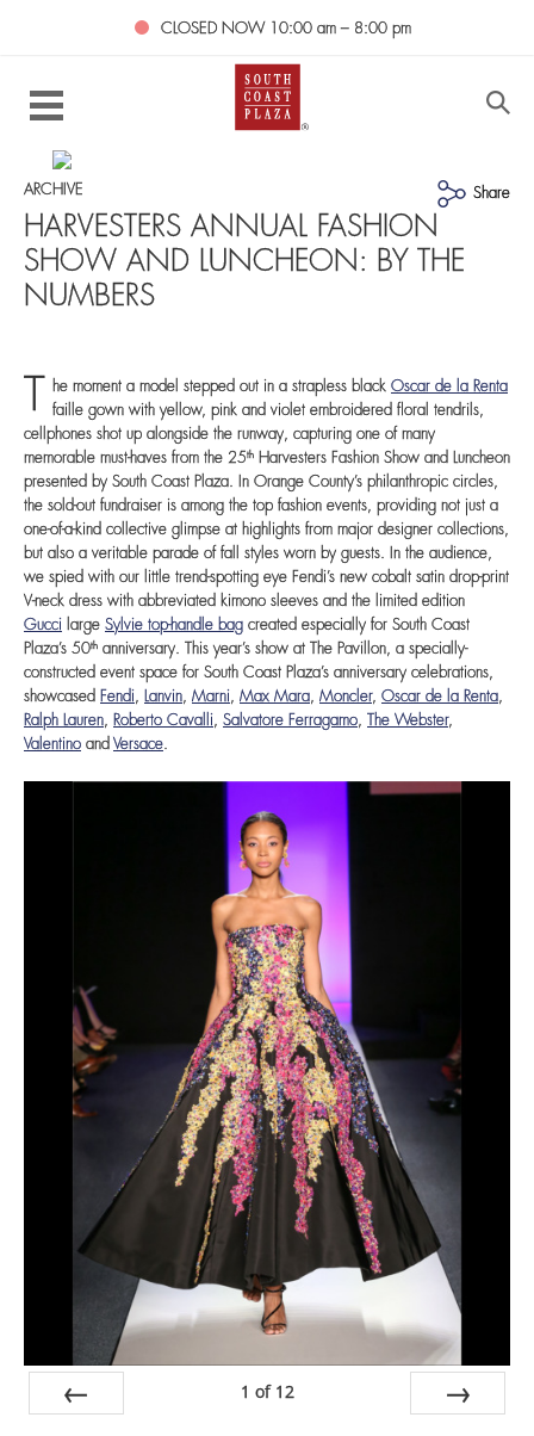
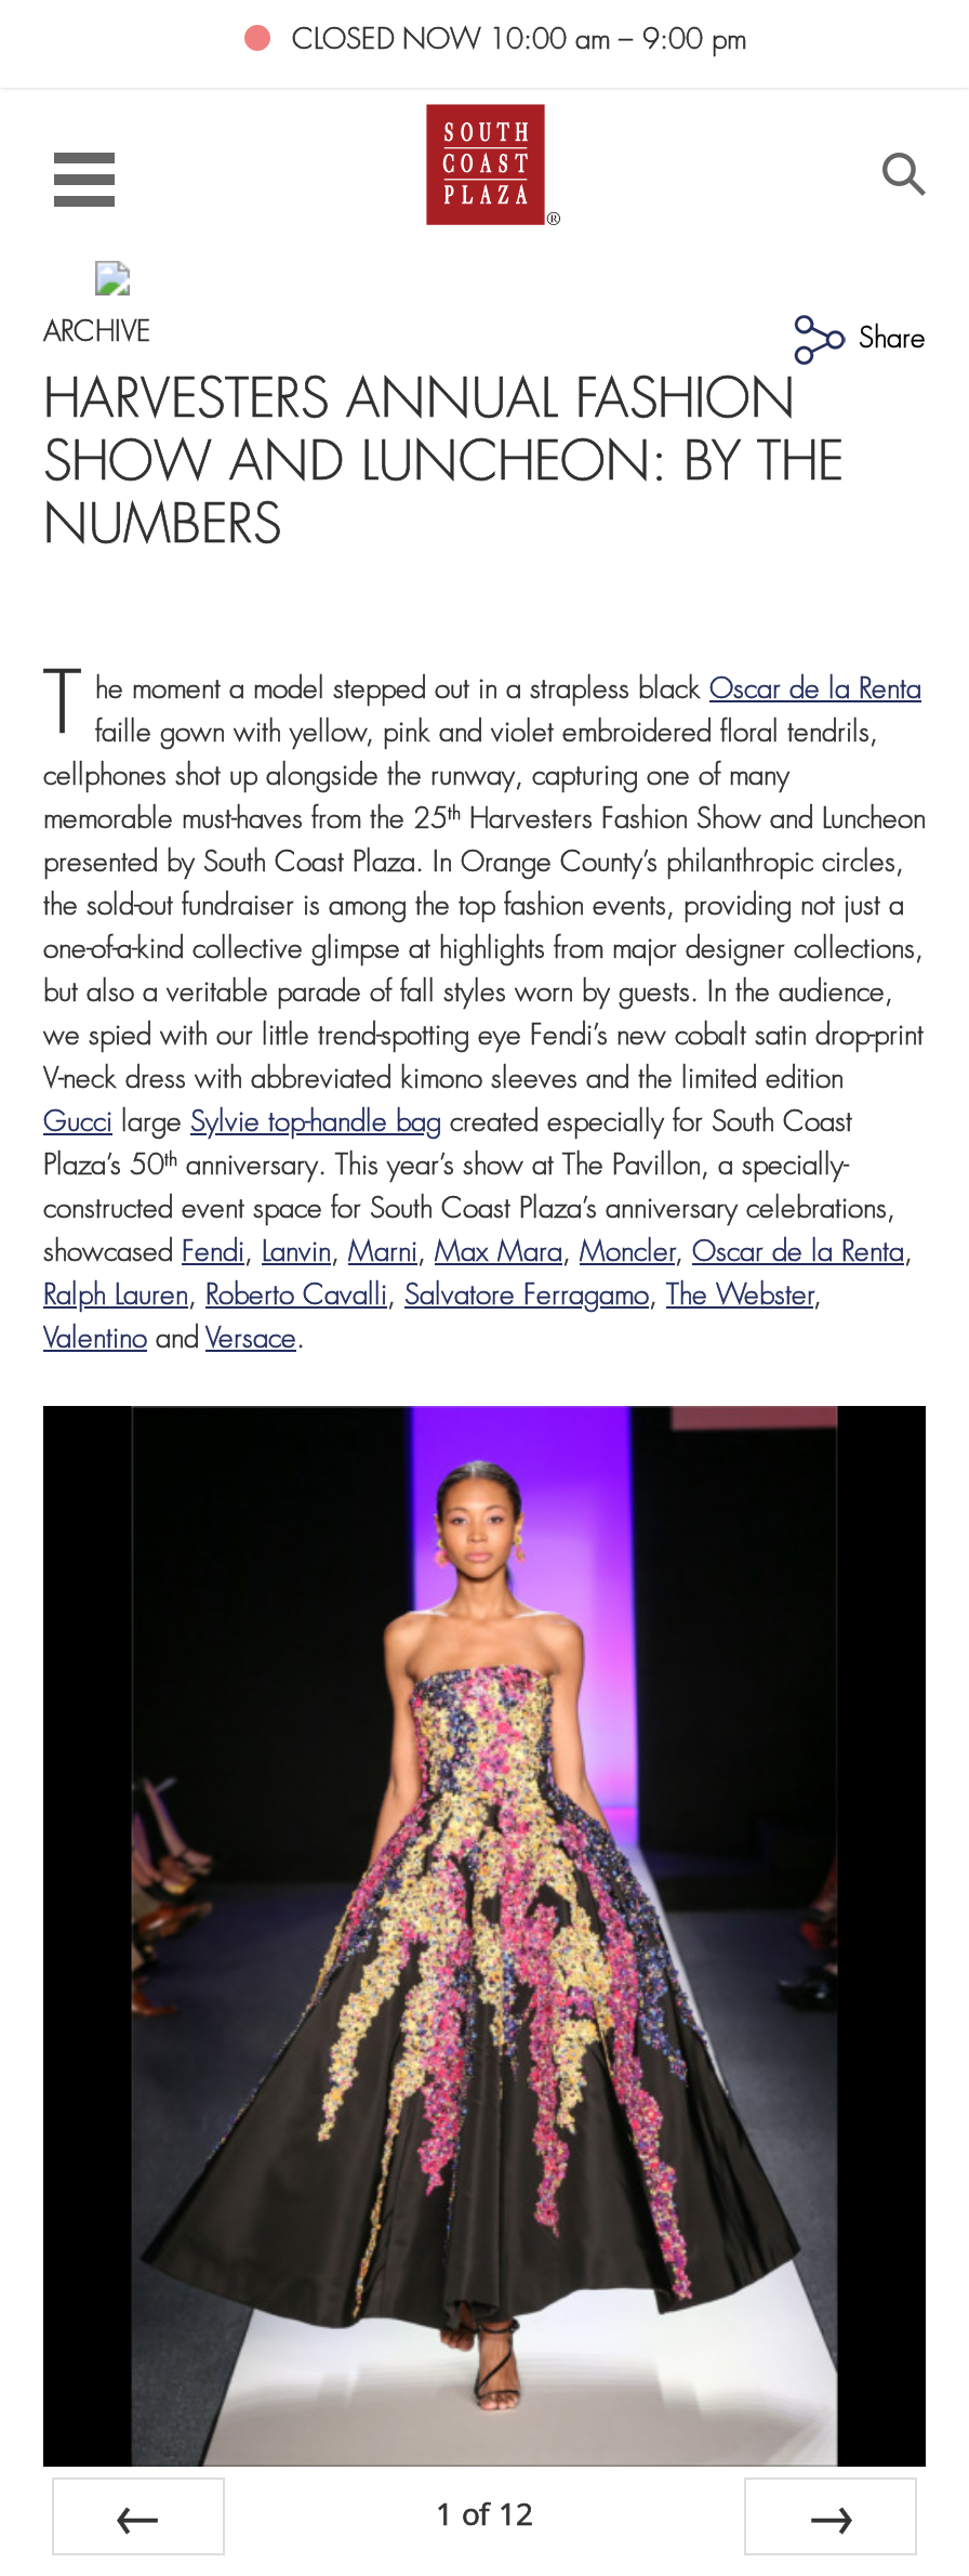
[161,21,411,37] CLOSED NOW 10:00 am – 8:00 pm -> [292,27,746,55] CLOSED NOW 10:00 am – 9:00 pm

